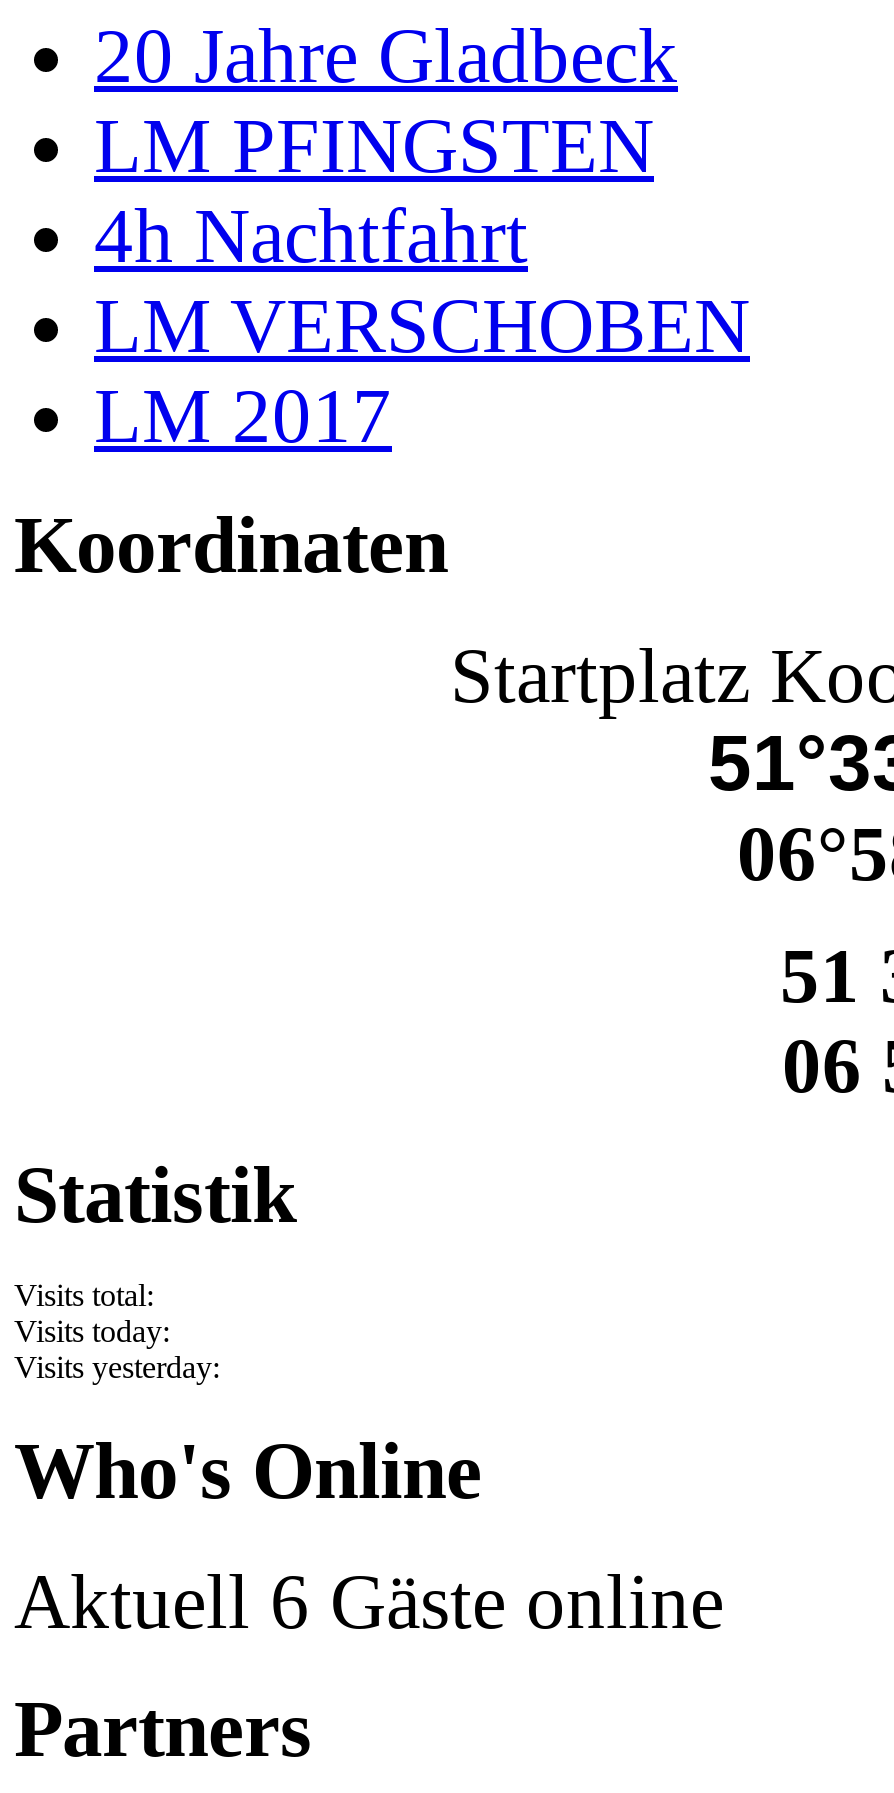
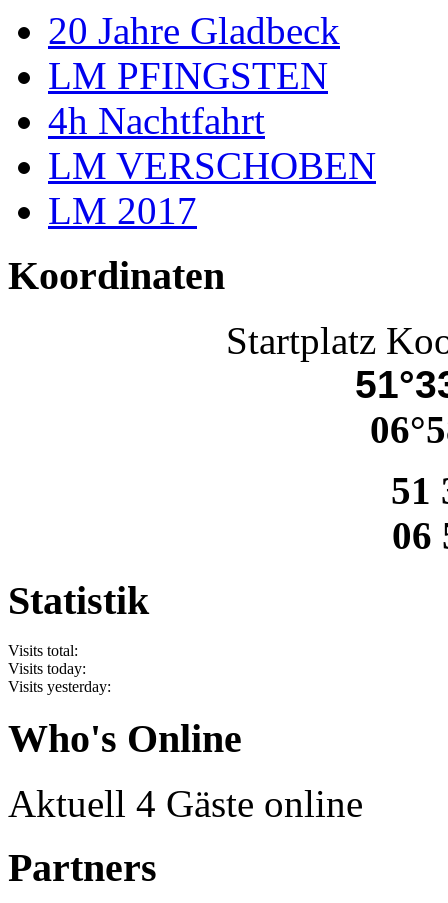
[14,1557,724,1643] Aktuell 6 Gäste online -> [8,782,363,825] Aktuell 4 Gäste online

